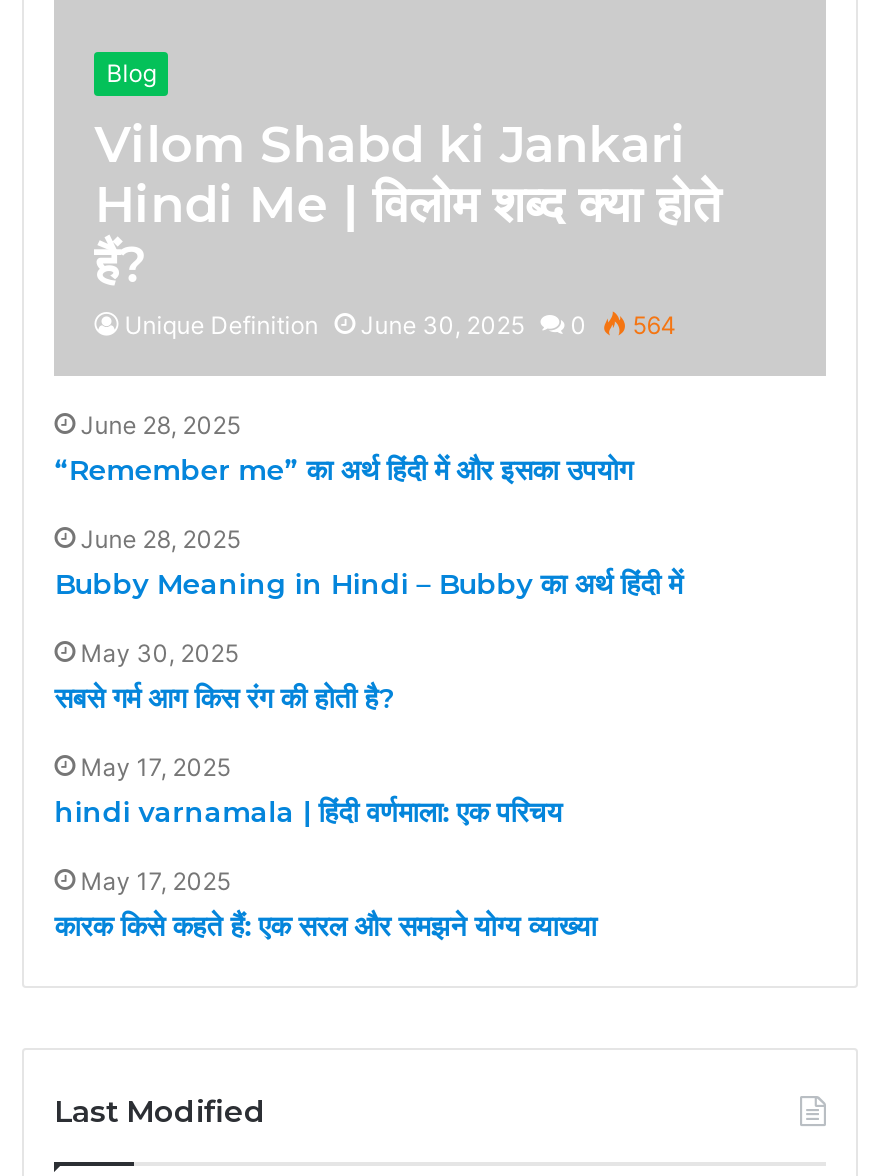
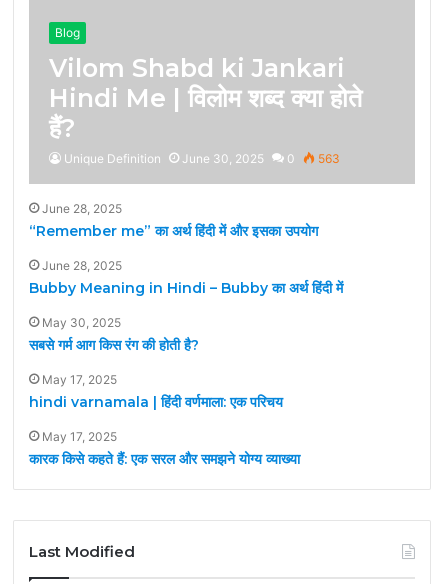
[125,310,677,340] Unique Definition June 30, 2025 0 564 -> [64,151,340,166] Unique Definition June 30, 2025 0 563

